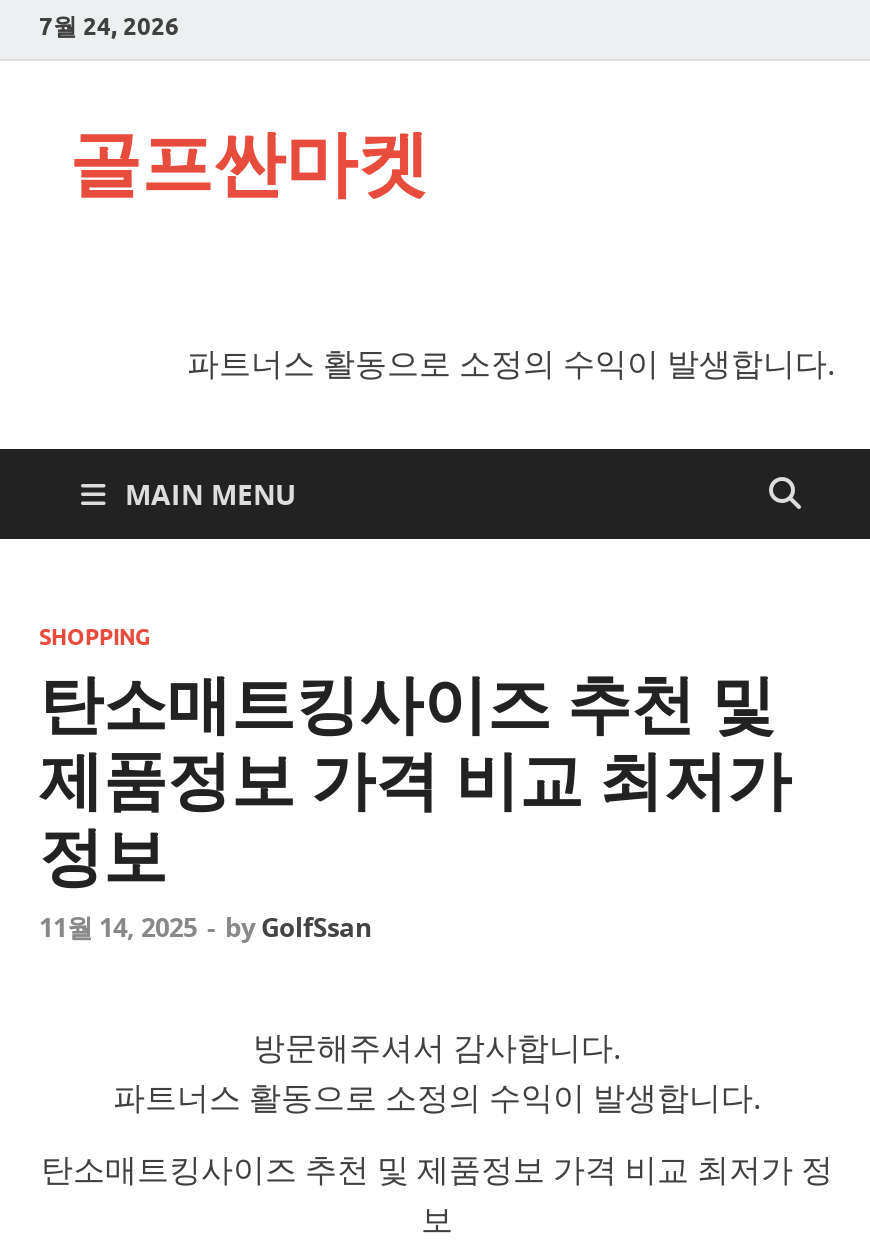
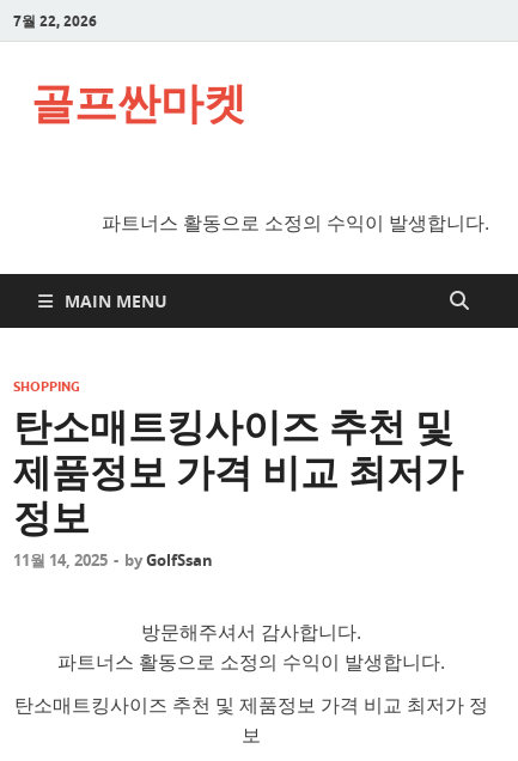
[39,10,179,40] 7월 24, 2026 -> [13,11,97,29] 7월 22, 2026

